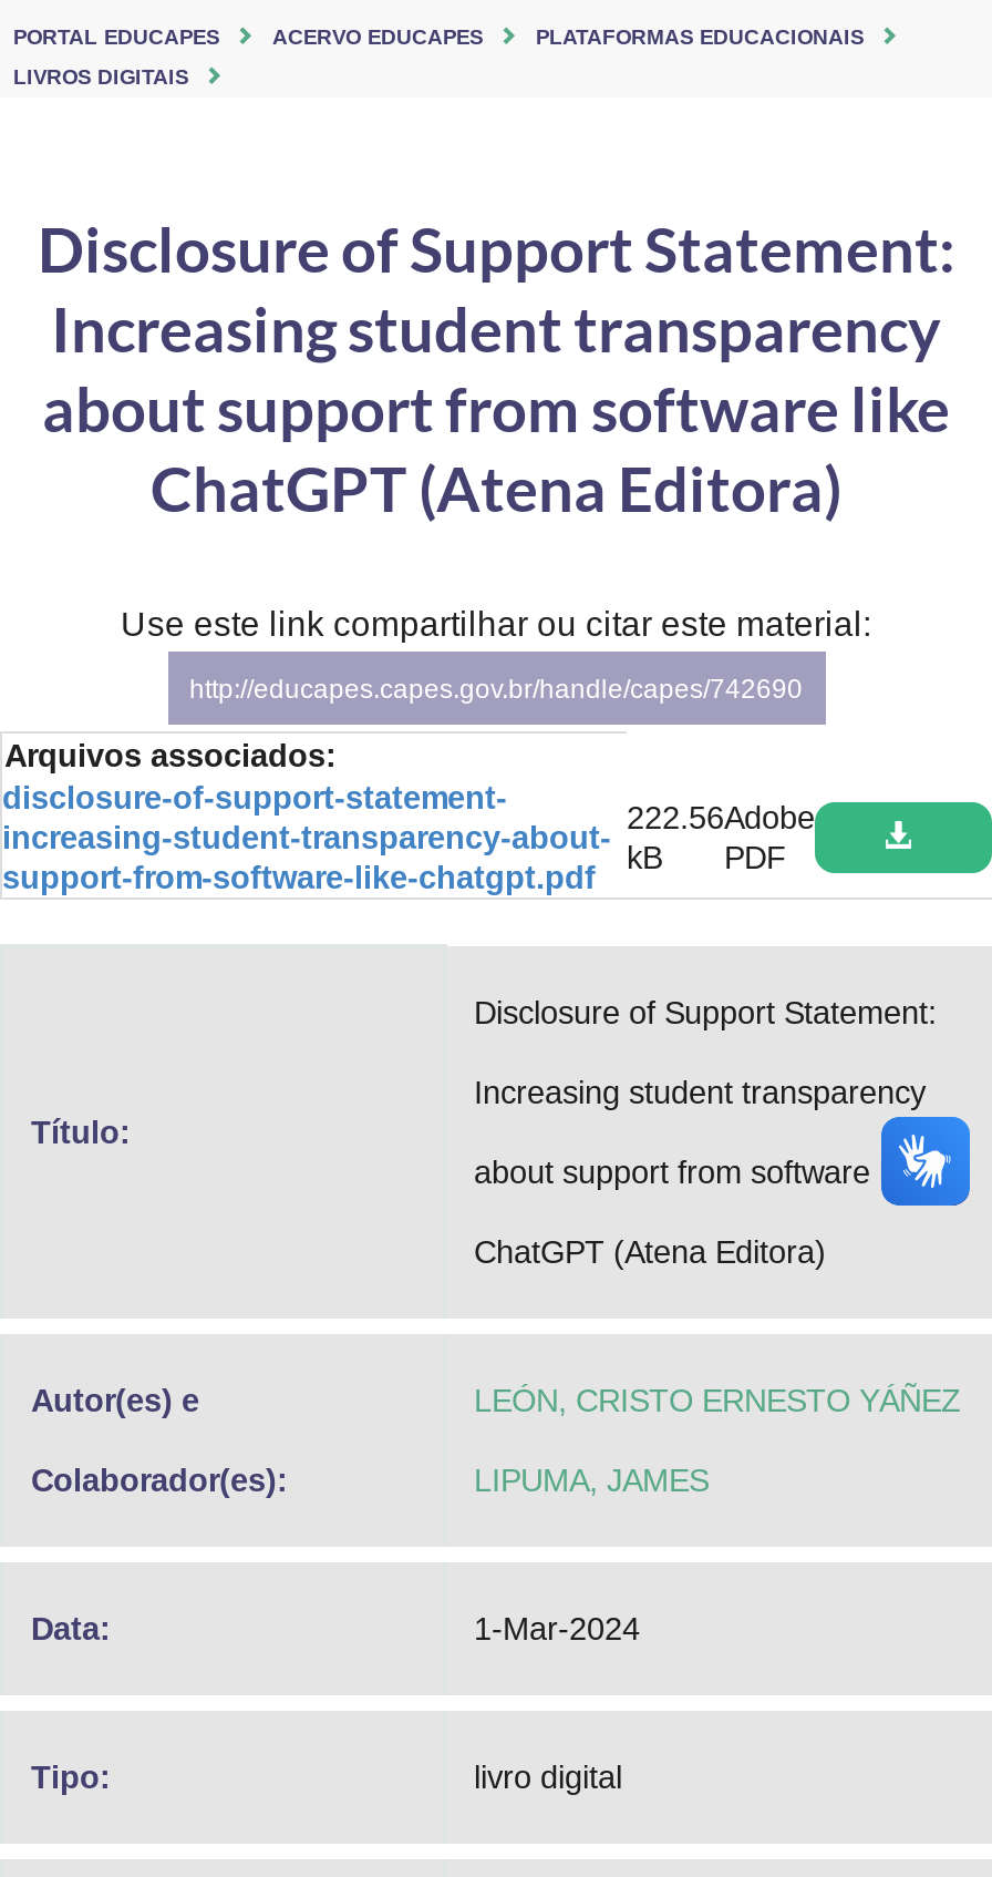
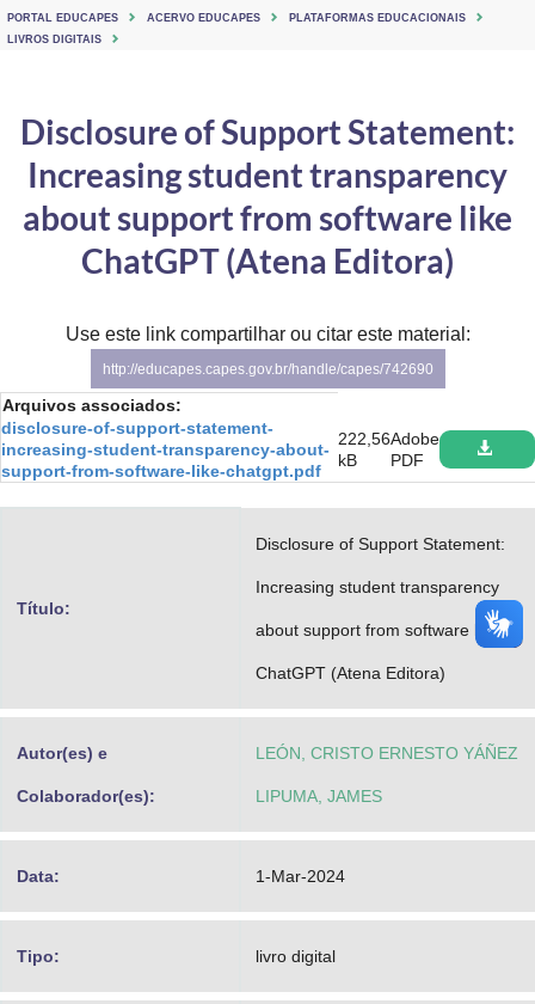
[627,801,815,836] 222.56 Adobe -> [338,430,439,449] 222,56 Adobe

